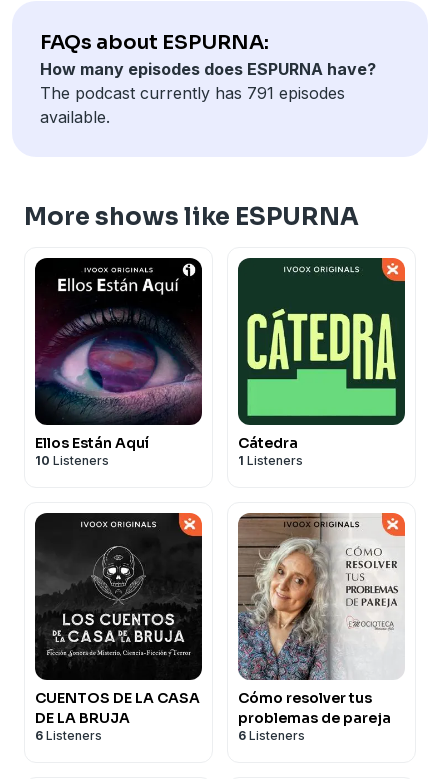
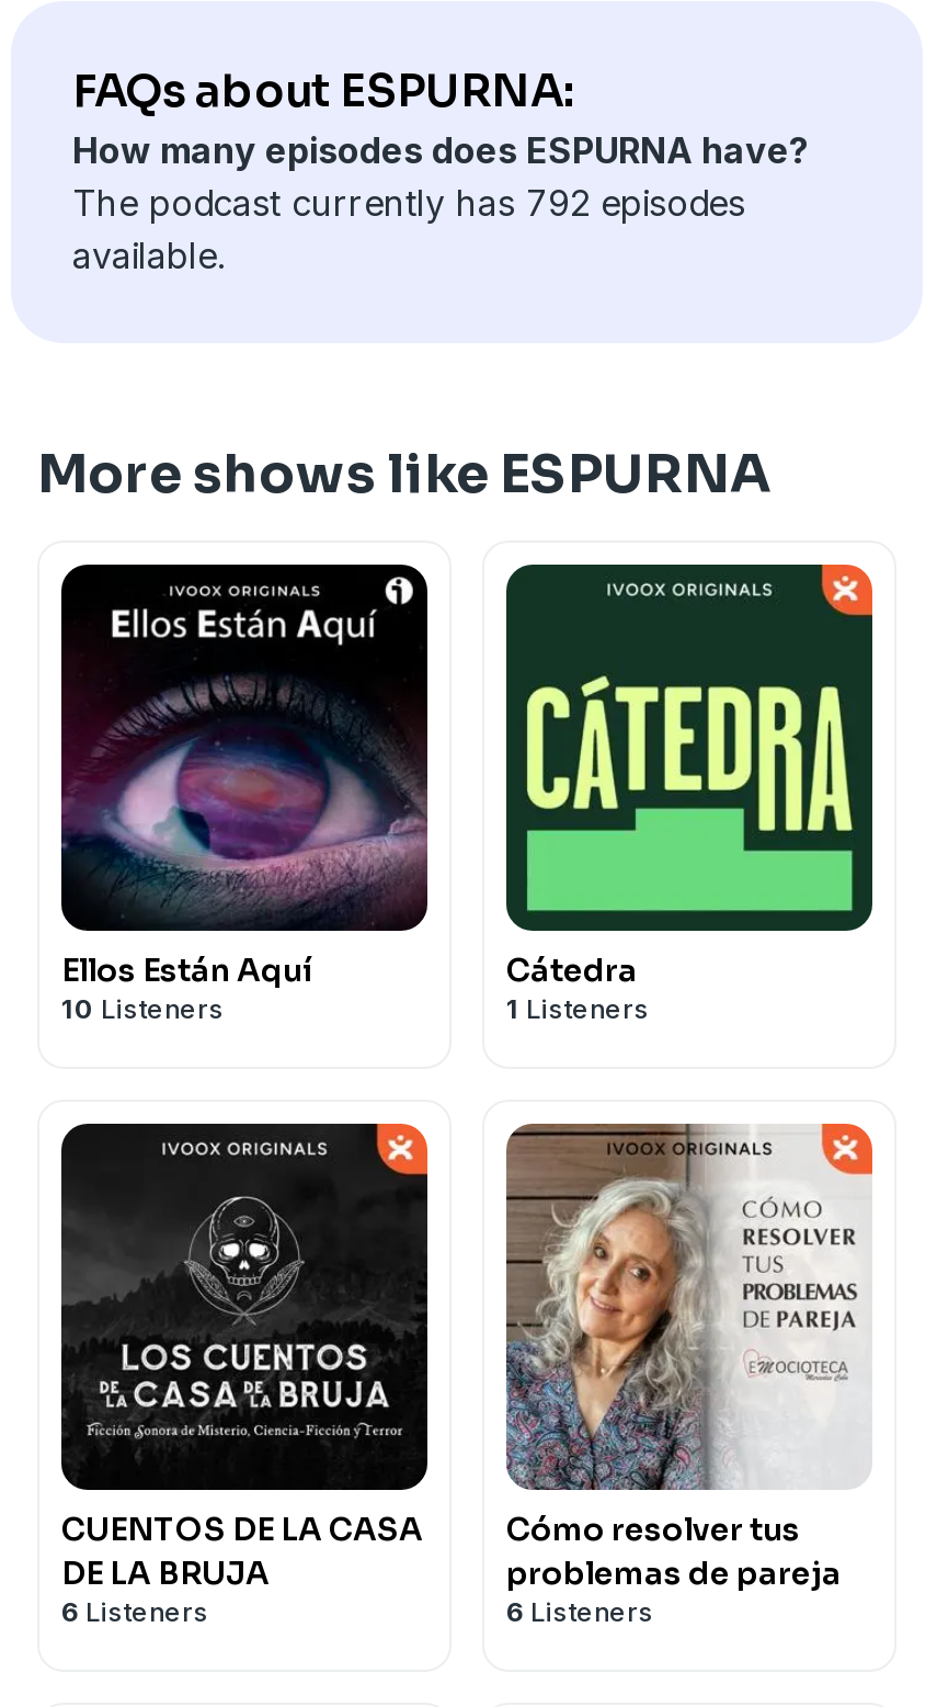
[40,83,345,103] The podcast currently has 791 episodes -> [72,180,745,224] The podcast currently has 792 episodes

